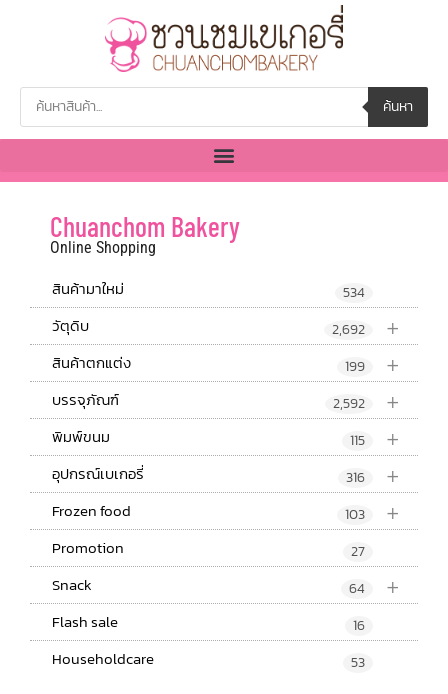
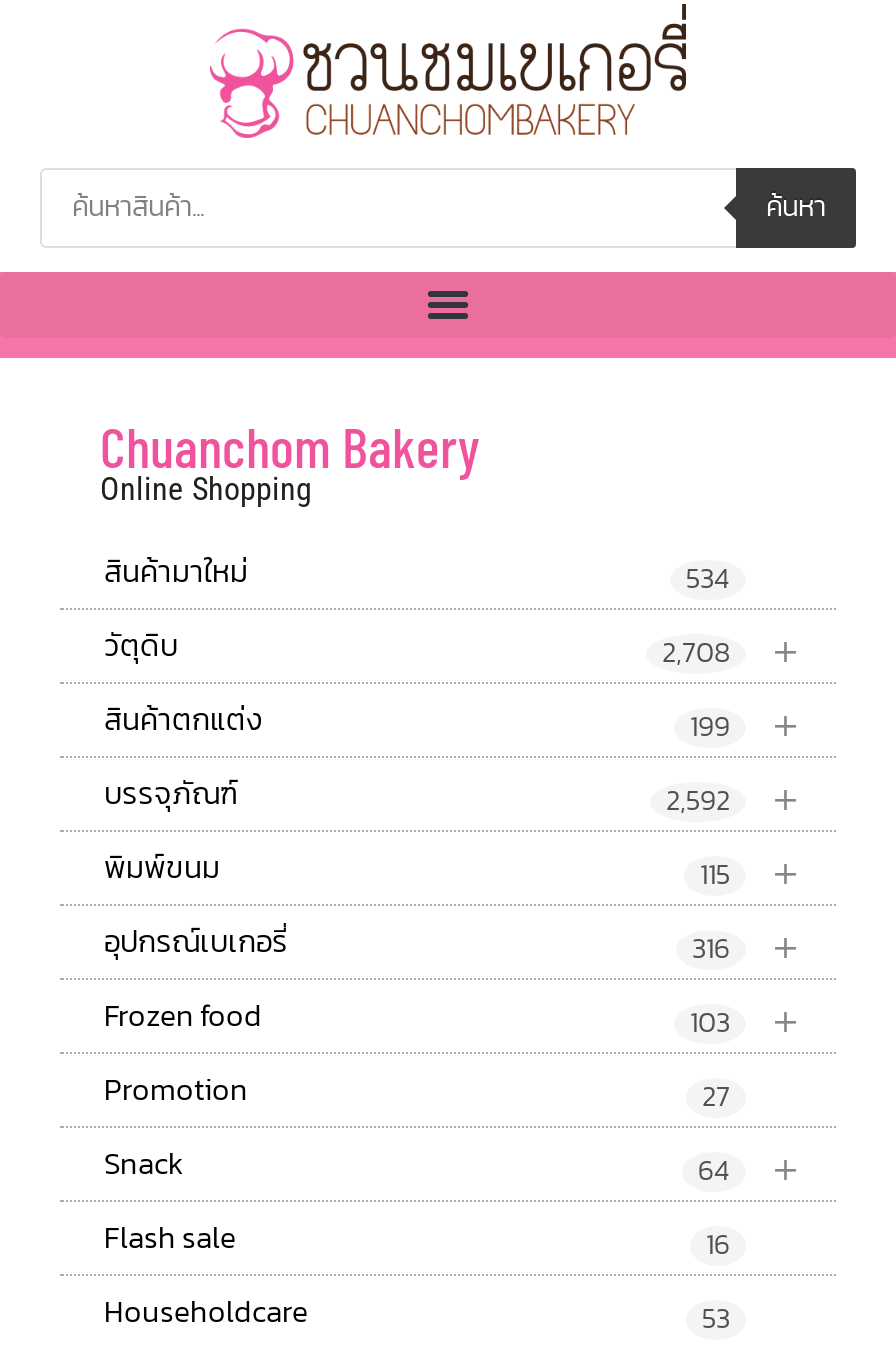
[332,319,365,340] 2,692 -> [662,632,730,674] 2,708

